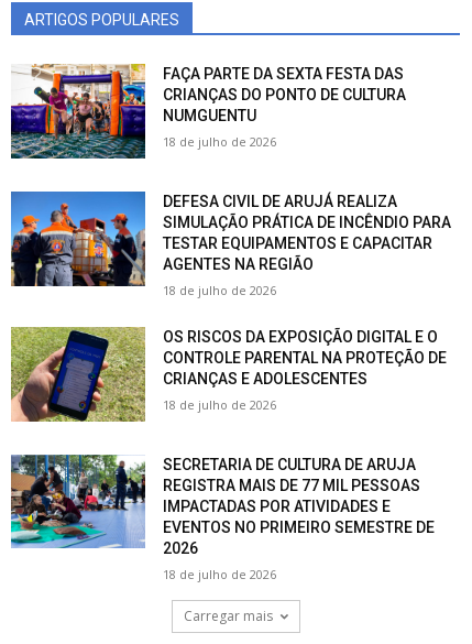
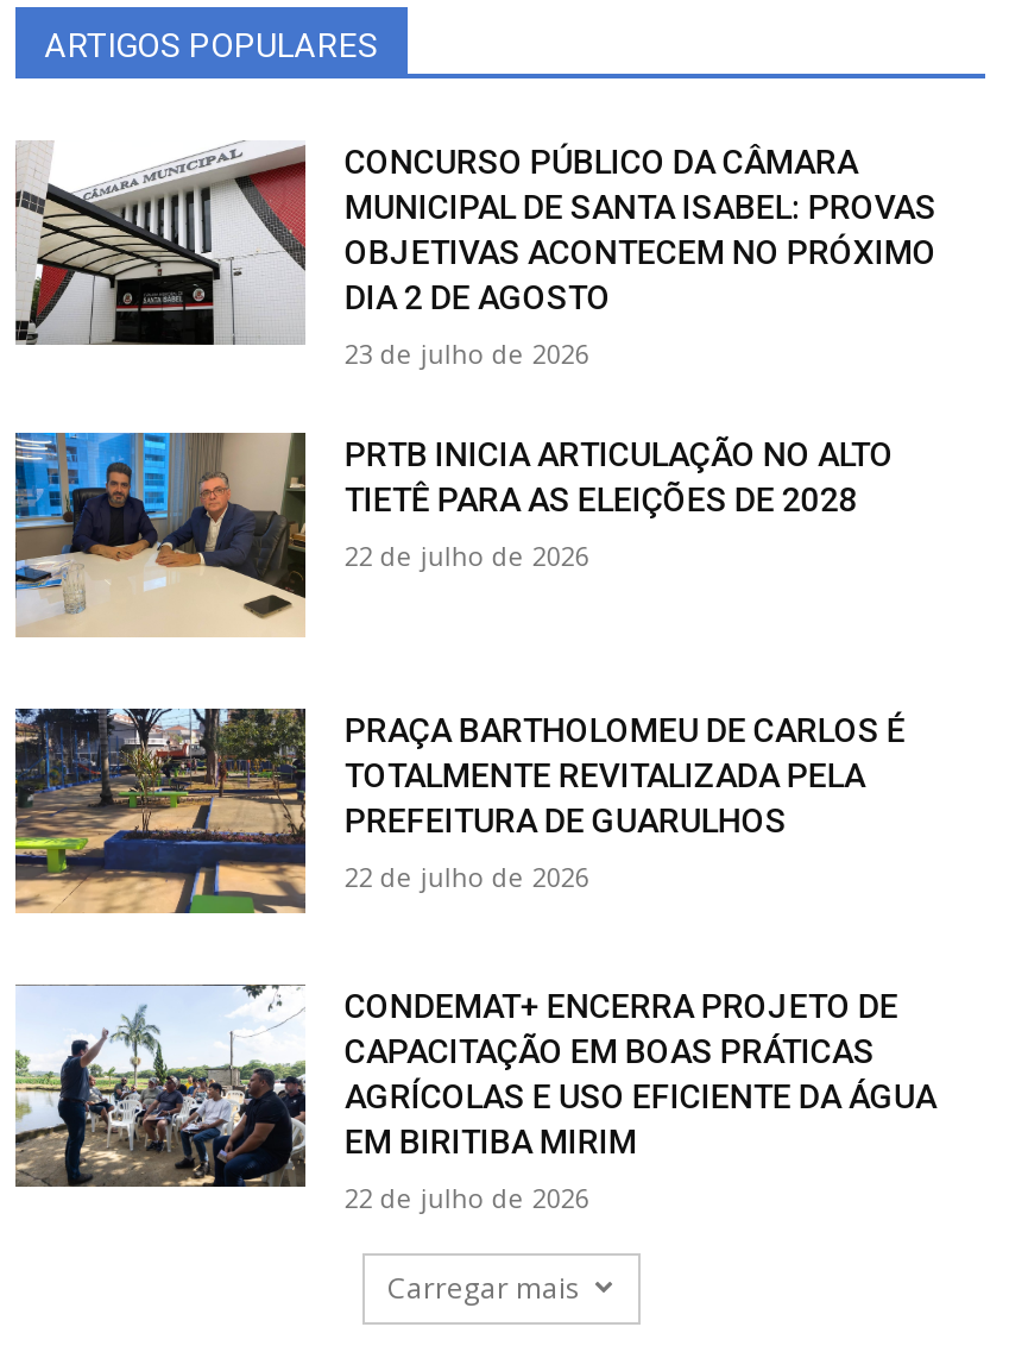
[10,63,406,160] [image] | FAÇA PARTE DA SEXTA FESTA DAS | CRIANÇAS DO PONTO DE CULTURA | NUMGUENTU -> [13,140,936,347] [image] | CONCURSO PÚBLICO DA CÂMARA | MUNICIPAL DE SANTA ISABEL: PROVAS | OBJETIVAS ACONTECEM NO PRÓXIMO | DIA 2 DE AGOSTO
[163,134,277,150] 18 de julho de 2026 -> [344,336,589,372] 23 de julho de 2026
[10,190,452,293] [image] | DEFESA CIVIL DE ARUJÁ REALIZA | SIMULAÇÃO PRÁTICA DE INCÊNDIO PARA | TESTAR EQUIPAMENTOS E CAPACITAR | AGENTES NA REGIÃO -> [13,416,893,640] [image] | PRTB INICIA ARTICULAÇÃO NO ALTO | TIETÊ PARA AS ELEIÇÕES DE 2028
[163,282,277,298] 18 de julho de 2026 -> [344,538,589,574] 22 de julho de 2026
[10,326,447,423] [image] | OS RISCOS DA EXPOSIÇÃO DIGITAL E O | CONTROLE PARENTAL NA PROTEÇÃO DE | CRIANÇAS E ADOLESCENTES -> [13,706,905,916] [image] | PRAÇA BARTHOLOMEU DE CARLOS É | TOTALMENTE REVITALIZADA PELA | PREFEITURA DE GUARULHOS
[163,396,277,413] 18 de julho de 2026 -> [344,859,589,894] 22 de julho de 2026
[10,455,435,557] [image] | SECRETARIA DE CULTURA DE ARUJA | REGISTRA MAIS DE 77 MIL PESSOAS | IMPACTADAS POR ATIVIDADES E | EVENTOS NO PRIMEIRO SEMESTRE DE | 2026 -> [13,982,936,1189] [image] | CONDEMAT+ ENCERRA PROJETO DE | CAPACITAÇÃO EM BOAS PRÁTICAS | AGRÍCOLAS E USO EFICIENTE DA ÁGUA | EM BIRITIBA MIRIM
[163,566,277,582] 18 de julho de 2026 -> [344,1179,589,1215] 22 de julho de 2026

